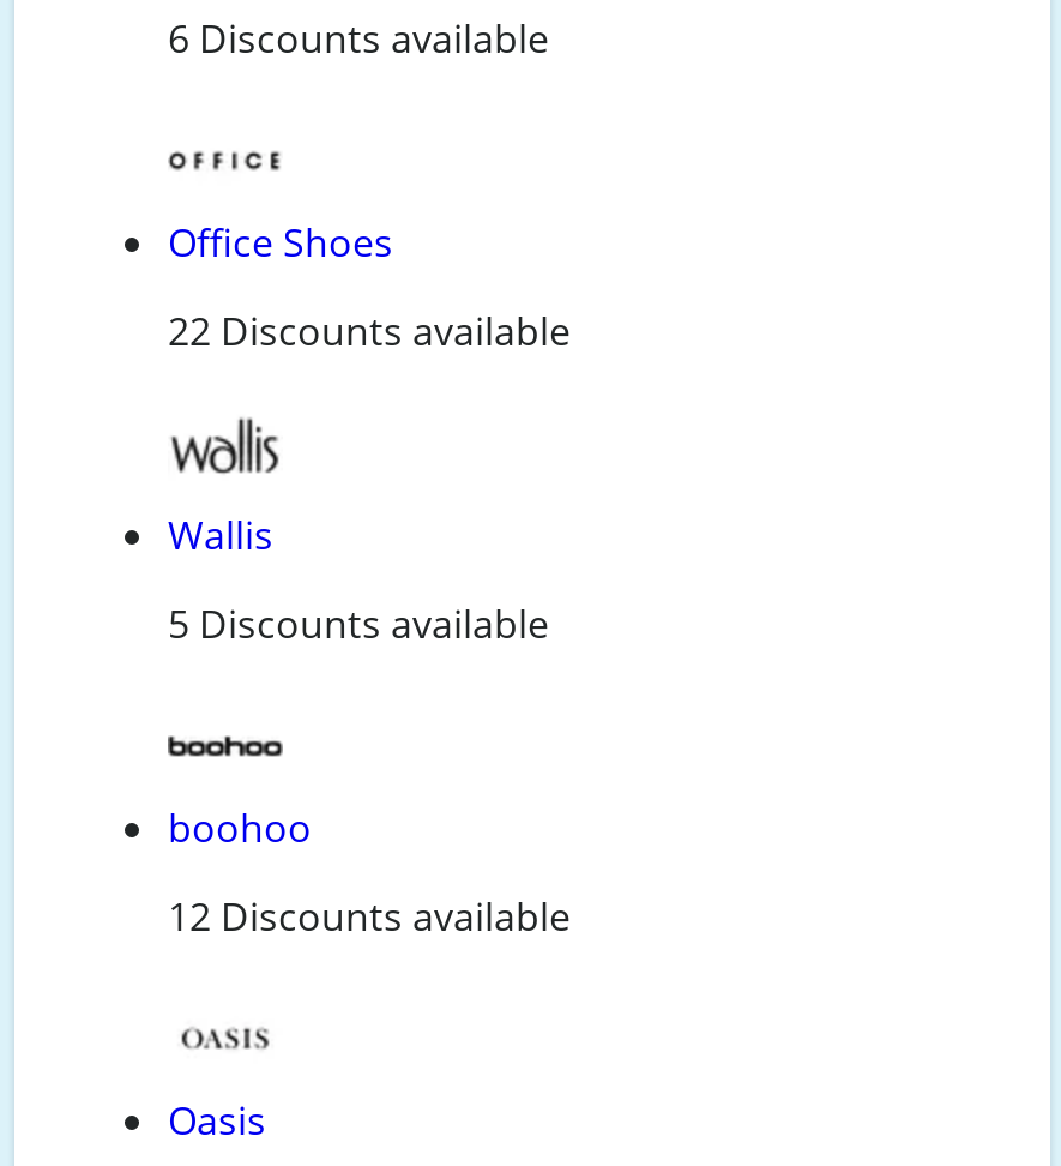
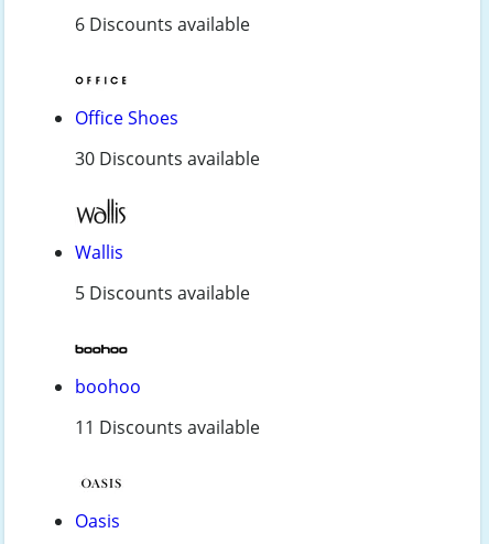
[168,306,571,358] 22 Discounts available -> [75,147,260,171] 30 Discounts available
[168,891,571,944] 12 Discounts available -> [75,416,260,440] 11 Discounts available

